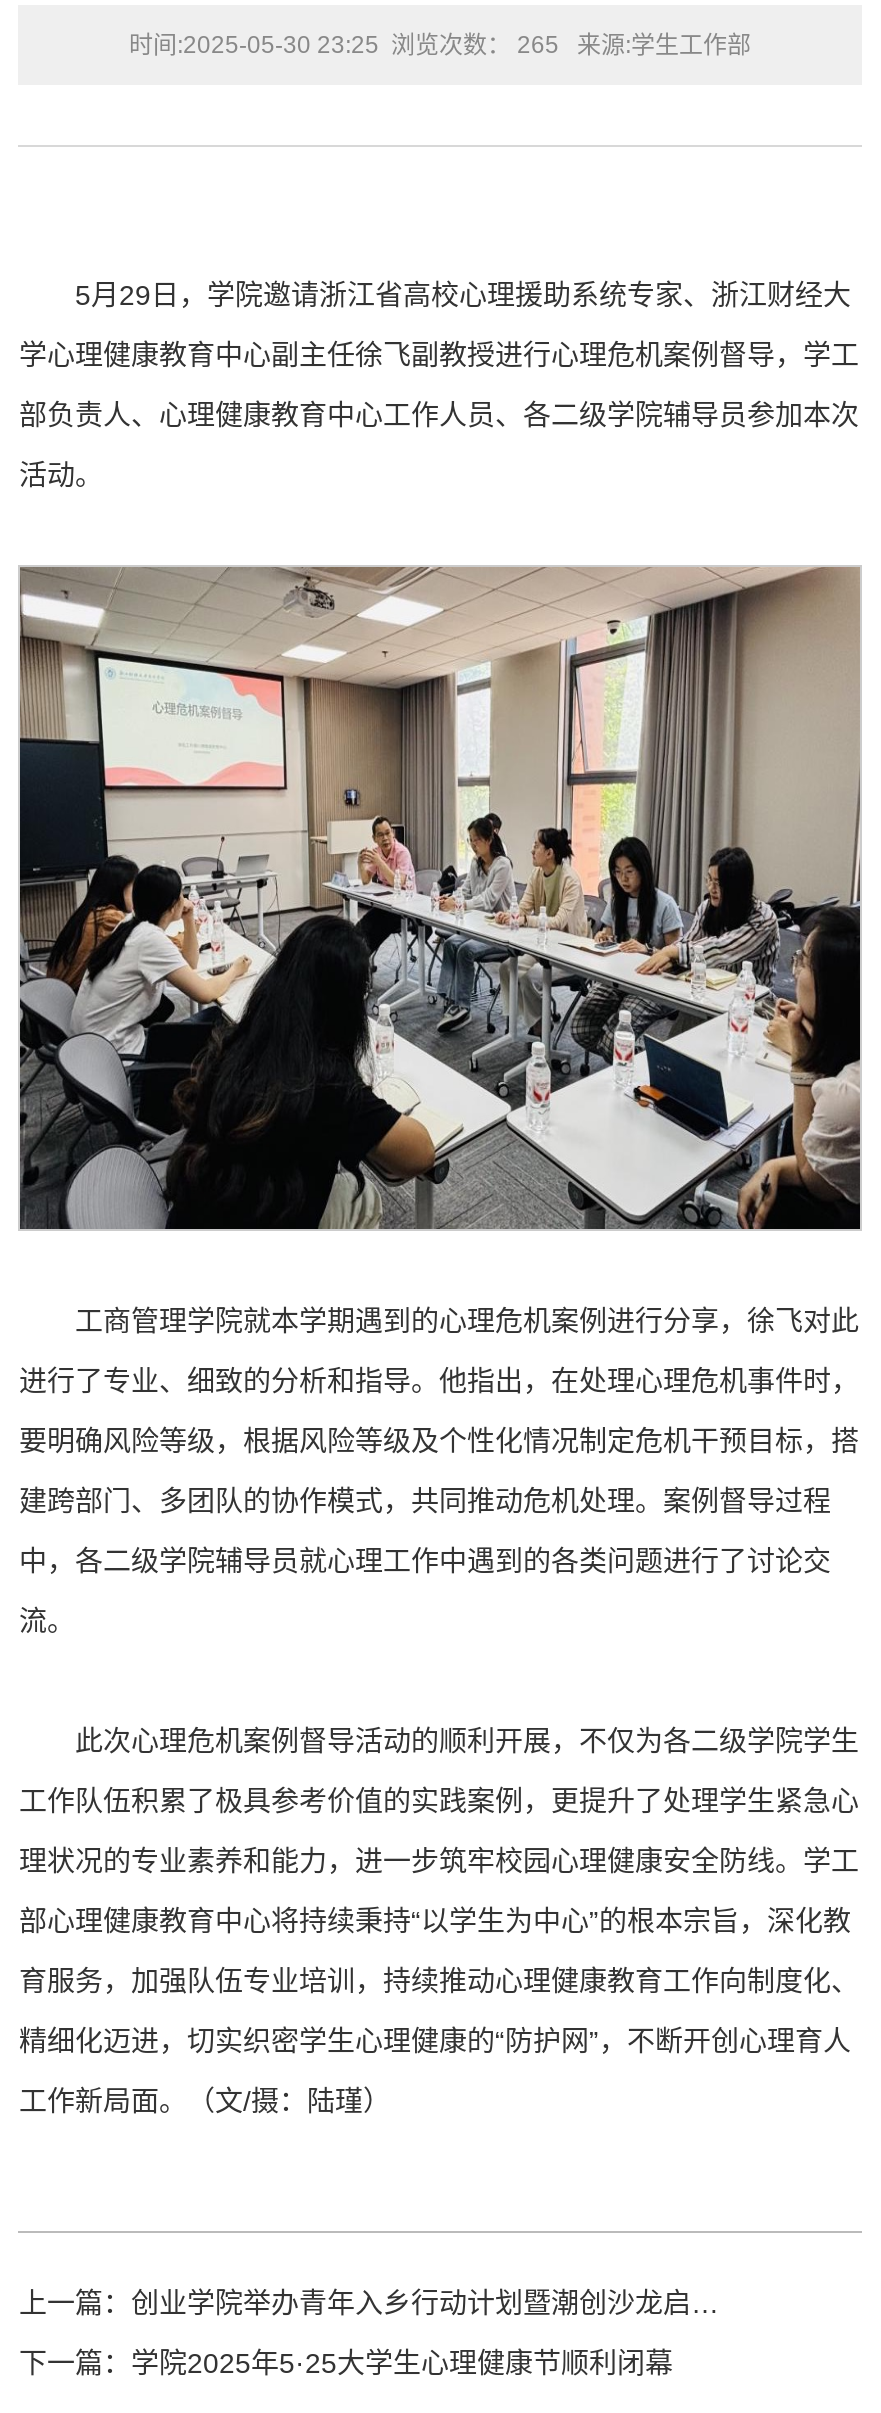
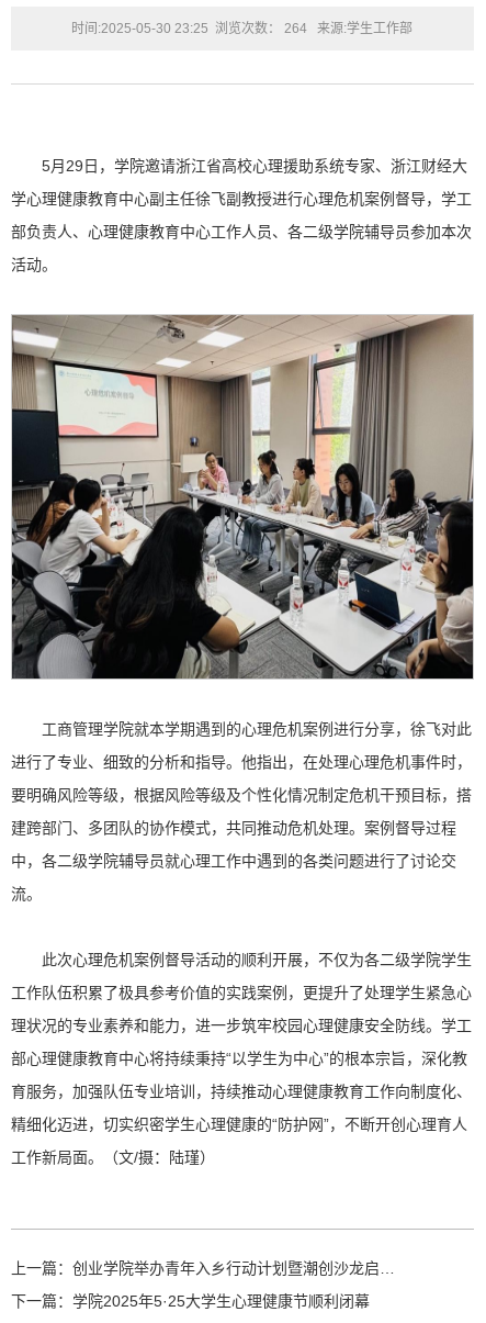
[129,32,559,60] 时间:2025-05-30 23:25 浏览次数： 265 -> [72,21,308,37] 时间:2025-05-30 23:25 浏览次数： 264

